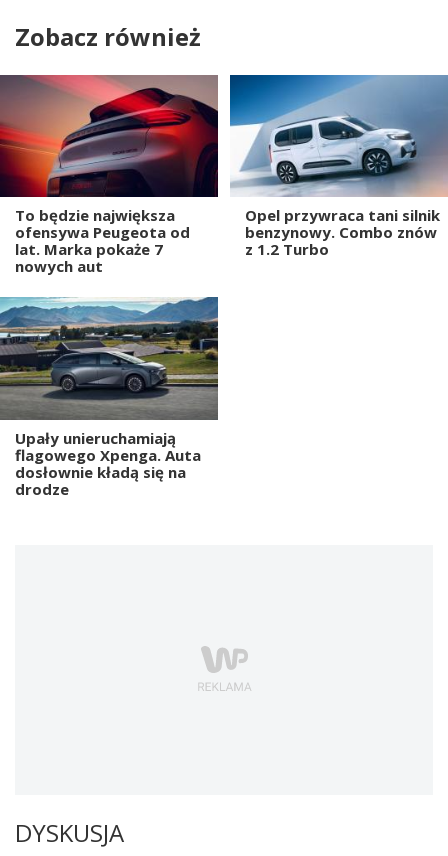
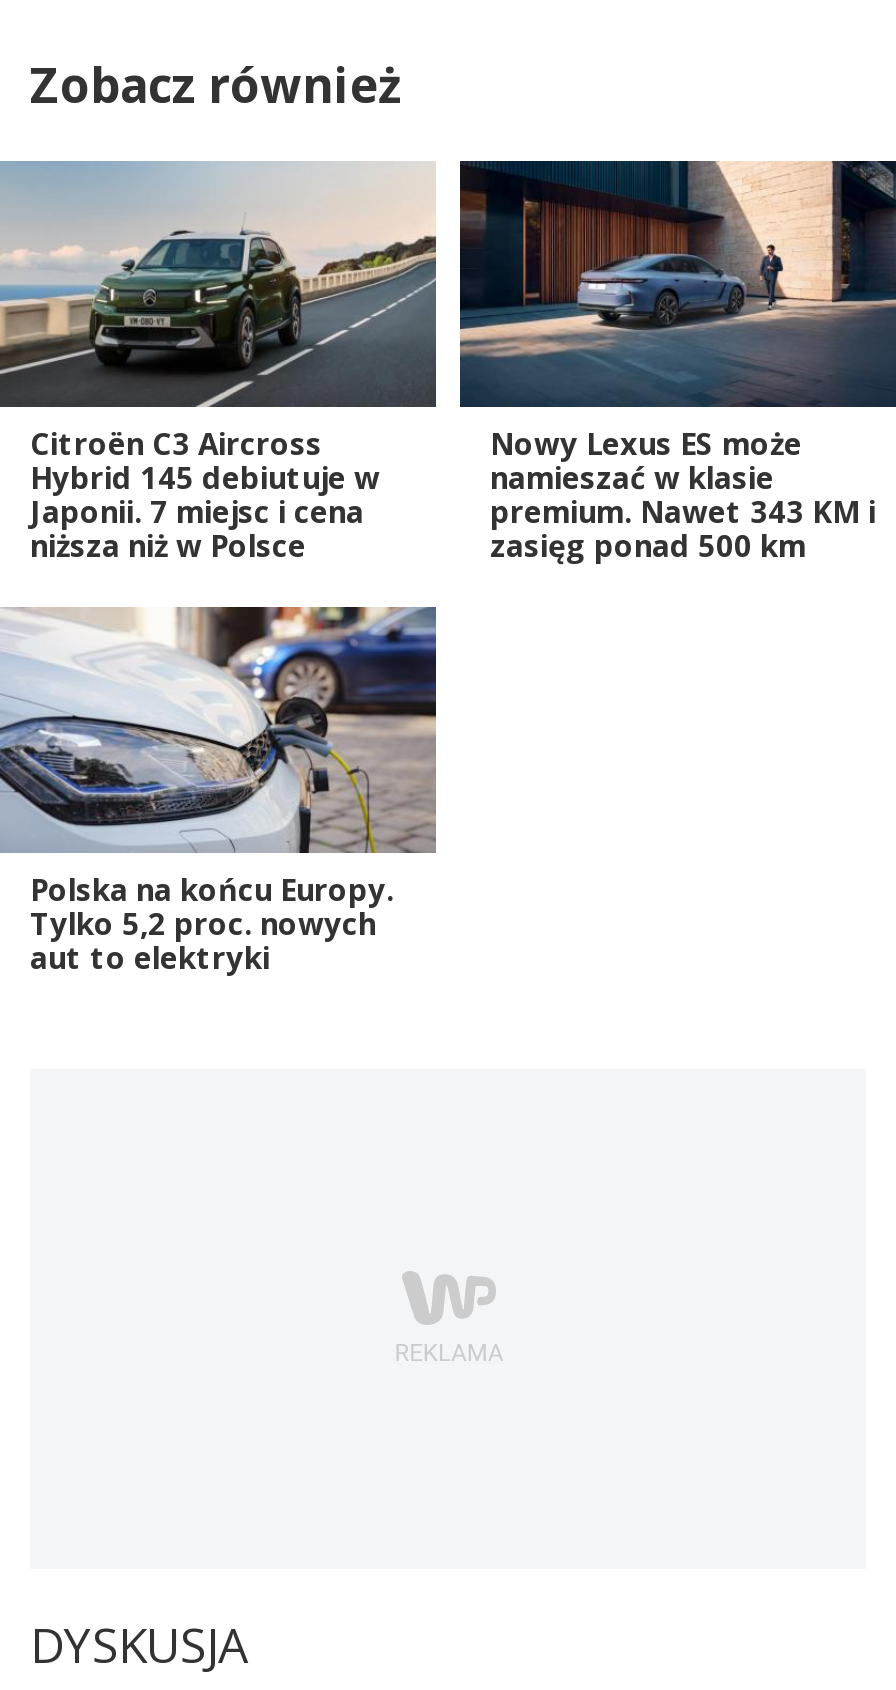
[3,74,218,276] [image] | To będzie największa | ofensywa Peugeota od | lat. Marka pokaże 7 | nowych aut -> [6,161,438,565] [image] | Citroën C3 Aircross | Hybrid 145 debiutuje w | Japonii. 7 miejsc i cena | niższa niż w Polsce
[229,74,445,259] [image] | Opel przywraca tani silnik | benzynowy. Combo znów | z 1.2 Turbo -> [458,159,890,565] [image] | Nowy Lexus ES może | namieszać w klasie | premium. Nawet 343 KM i | zasięg ponad 500 km
[3,296,218,499] [image] | Upały unieruchamiają | flagowego Xpenga. Auta | dosłownie kładą się na | drodze -> [6,605,436,977] [image] | Polska na końcu Europy. | Tylko 5,2 proc. nowych | aut to elektryki

